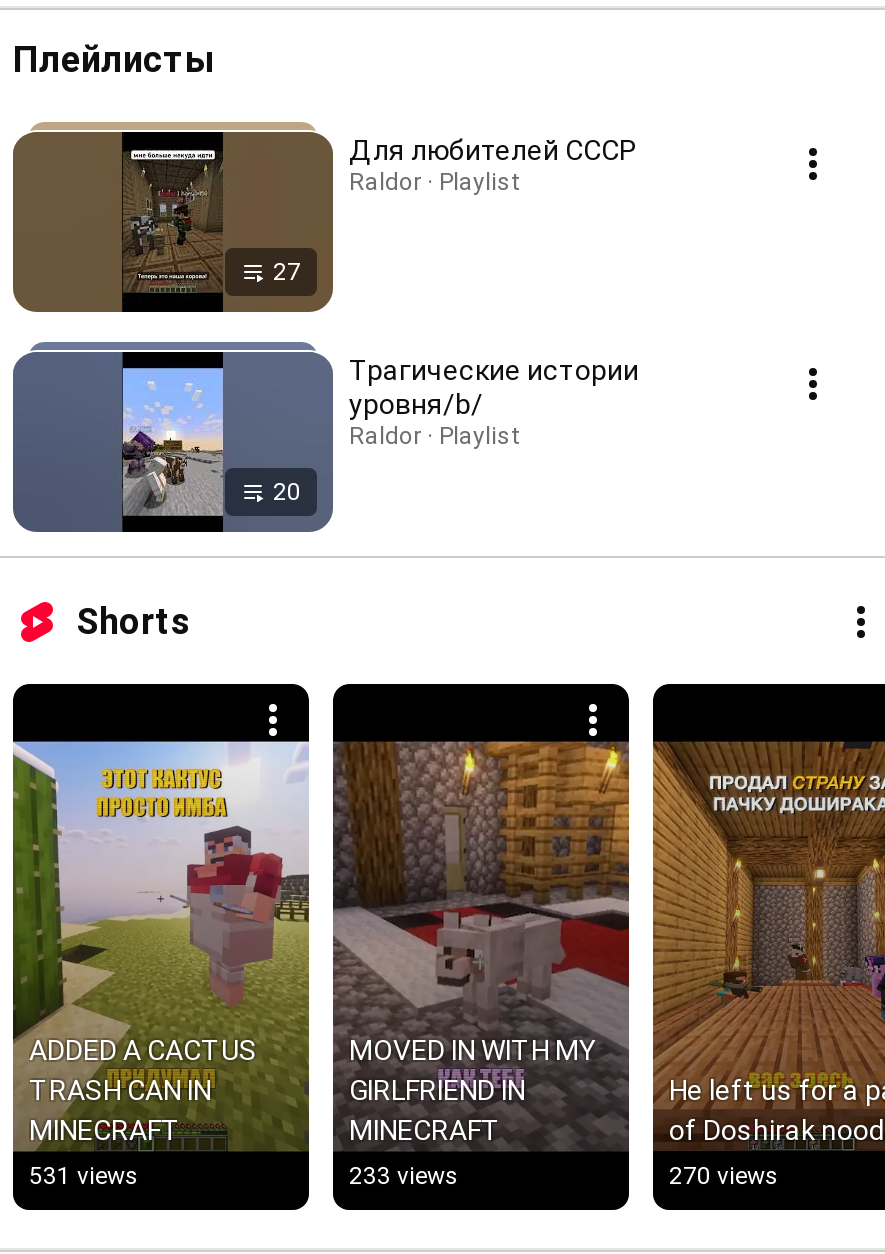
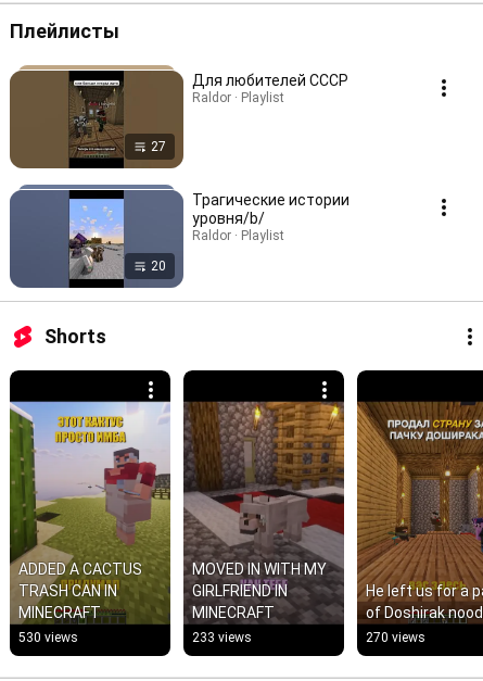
[29,1162,139,1190] 531 views -> [18,630,78,645] 530 views

